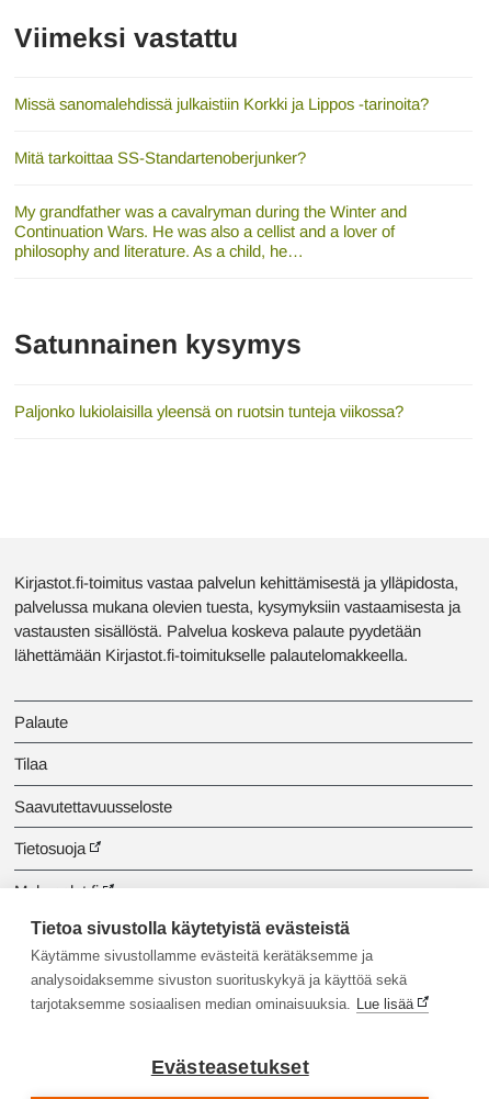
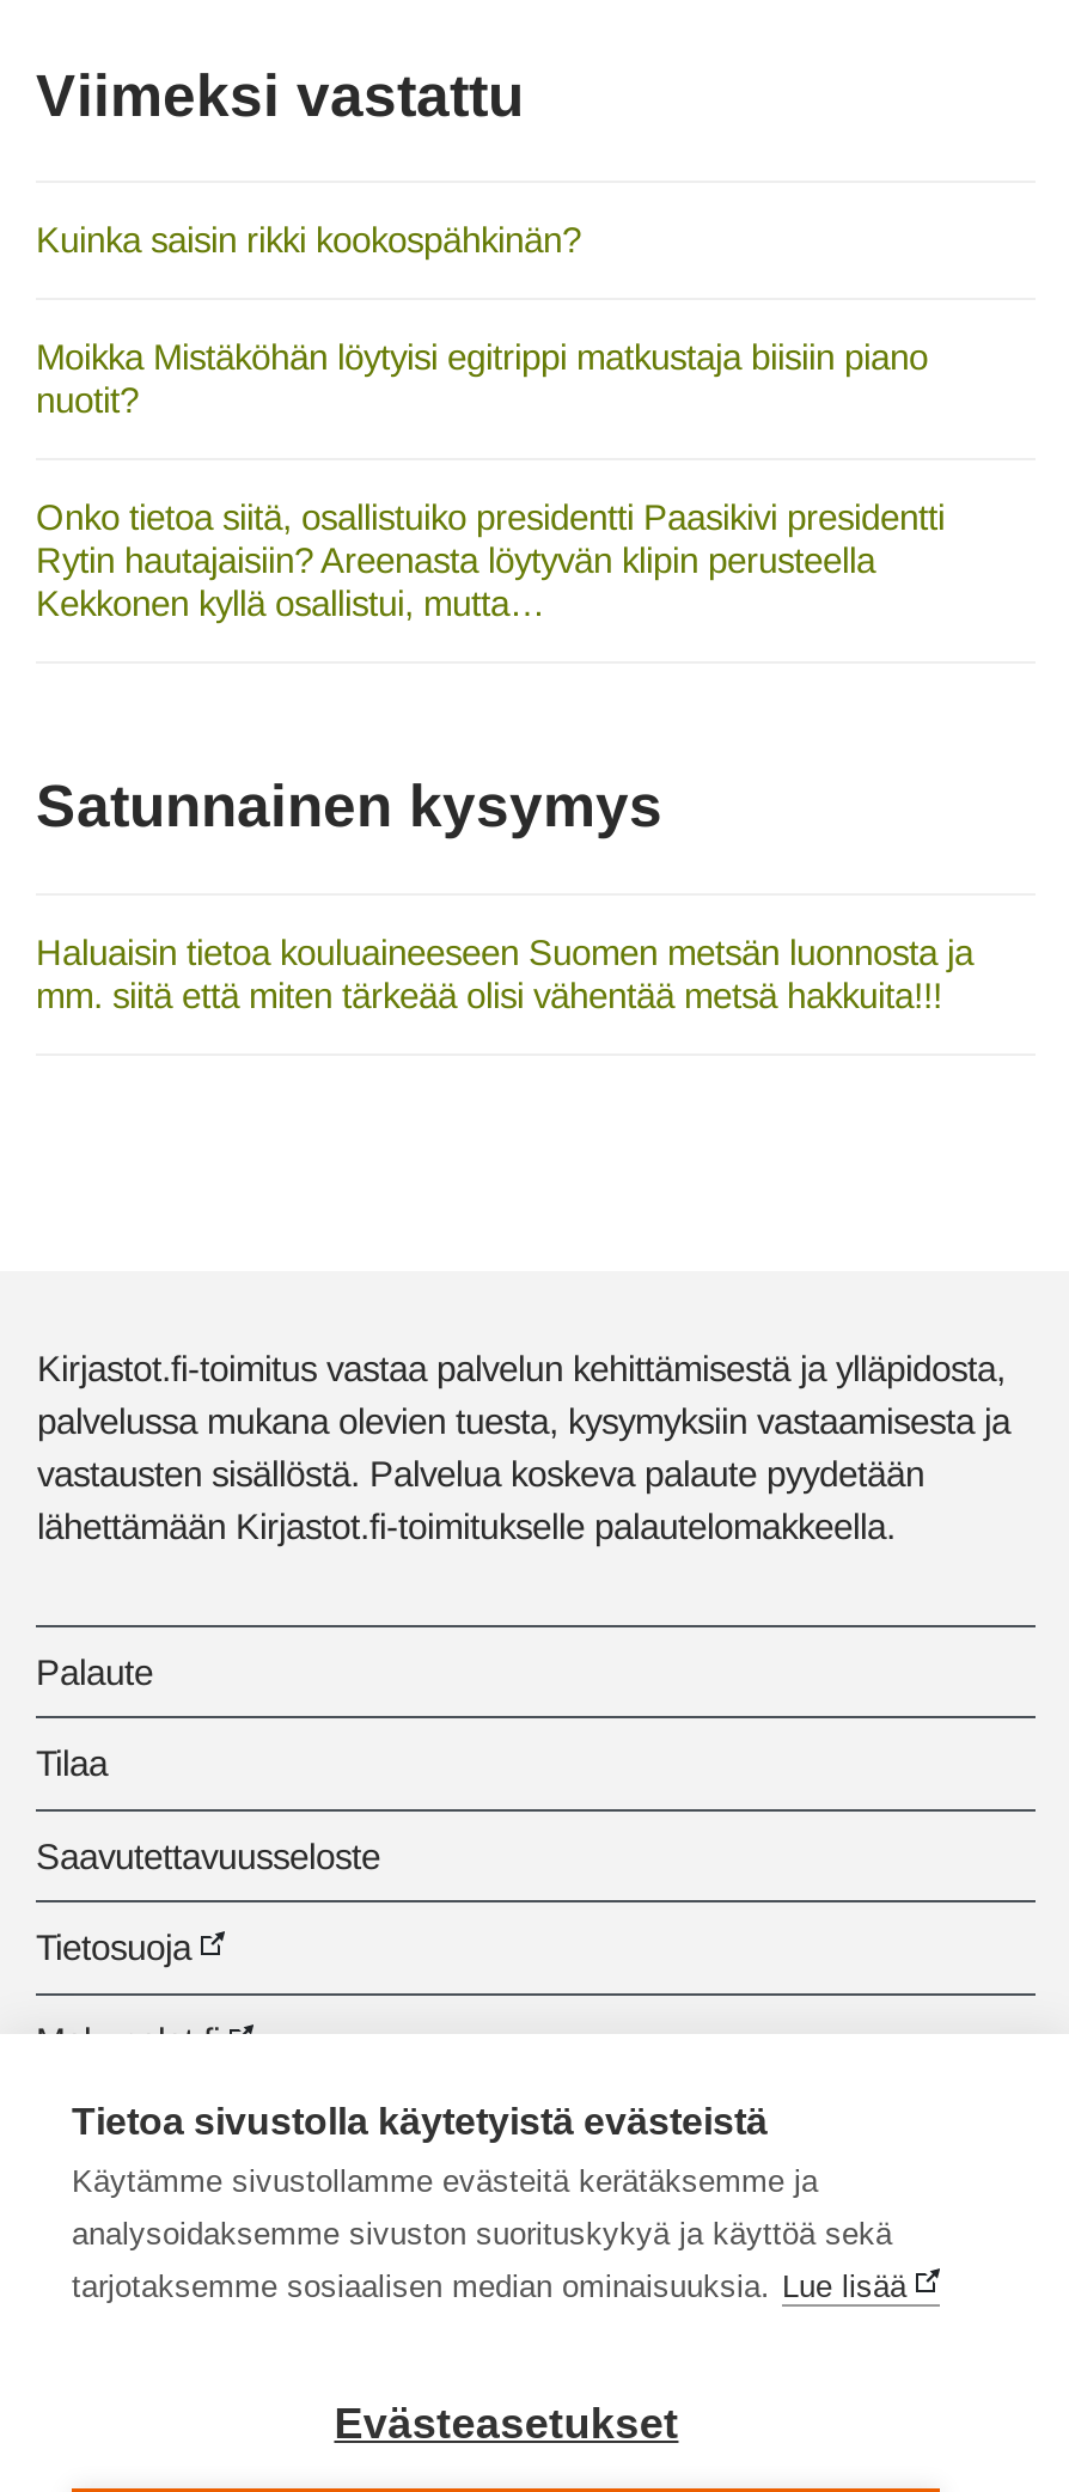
[14,95,429,114] Missä sanomalehdissä julkaistiin Korkki ja Lippos -tarinoita? -> [36,220,581,260] Kuinka saisin rikki kookospähkinän?
[14,149,306,167] Mitä tarkoittaa SS-Standartenoberjunker? -> [36,337,928,420] Moikka Mistäköhän löytyisi egitrippi matkustaja biisiin piano | nuotit?
[14,202,407,260] My grandfather was a cavalryman during the Winter and | Continuation Wars. He was also a cellist and a lover of | philosophy and literature. As a child, he… -> [36,497,945,623] Onko tietoa siitä, osallistuiko presidentti Paasikivi presidentti | Rytin hautajaisiin? Areenasta löytyvän klipin perusteella | Kekkonen kyllä osallistui, mutta…
[14,402,403,420] Paljonko lukiolaisilla yleensä on ruotsin tunteja viikossa? -> [36,931,973,1014] Haluaisin tietoa kouluaineeseen Suomen metsän luonnosta ja | mm. siitä että miten tärkeää olisi vähentää metsä hakkuita!!!

